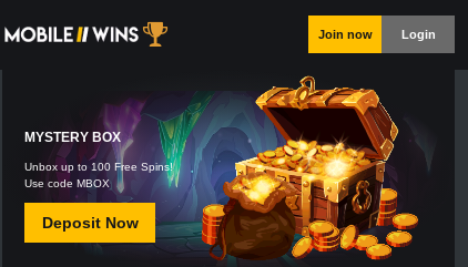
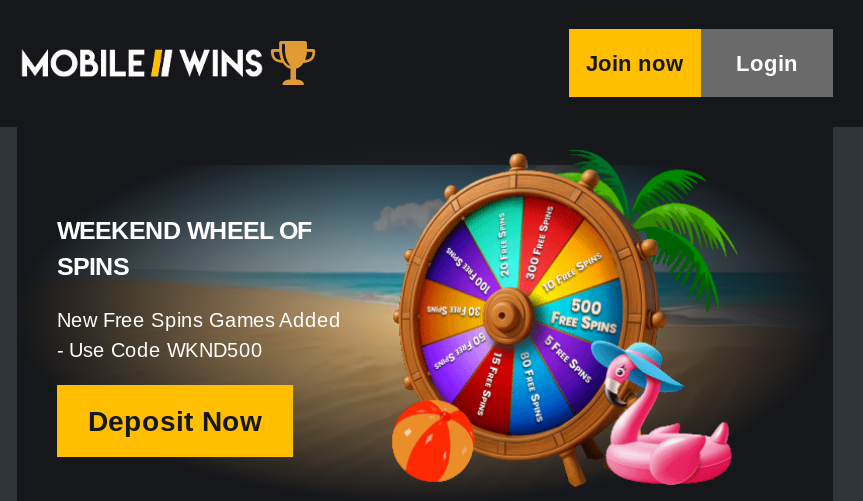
[24,75,419,260] [image] | Unbox up to 100 Free Spins! | Use code MBOX -> [57,151,765,487] [image] | New Free Spins Games Added | - Use Code WKND500
[24,129,121,145] MYSTERY BOX -> [57,216,311,280] WEEKEND WHEEL OF | SPINS

